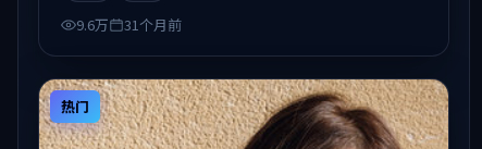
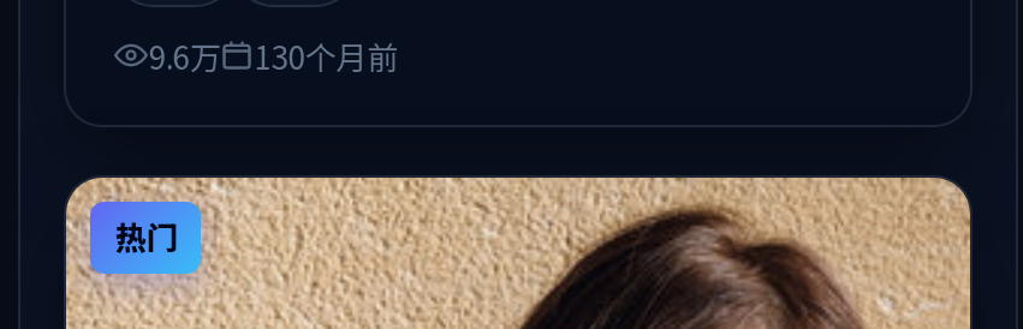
[77,14,182,35] 9.6万 31个月前 -> [149,32,399,78] 9.6万 130个月前

